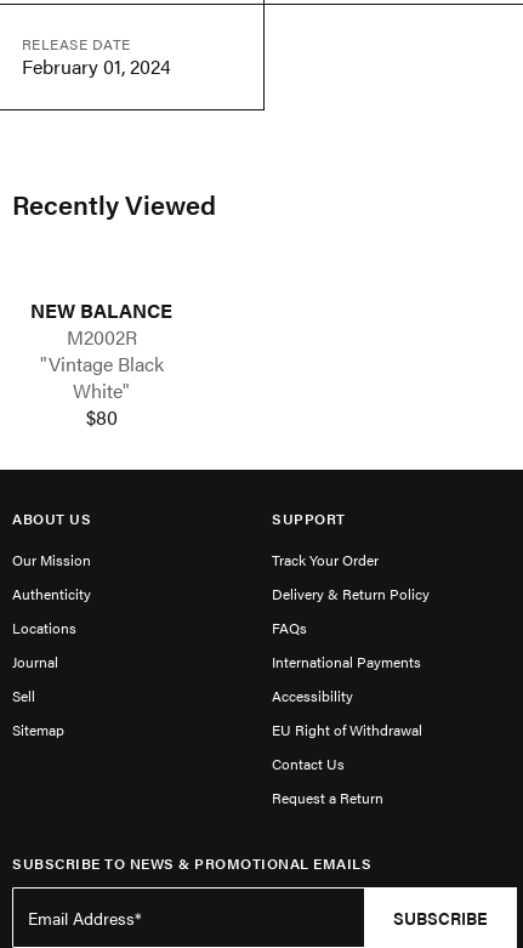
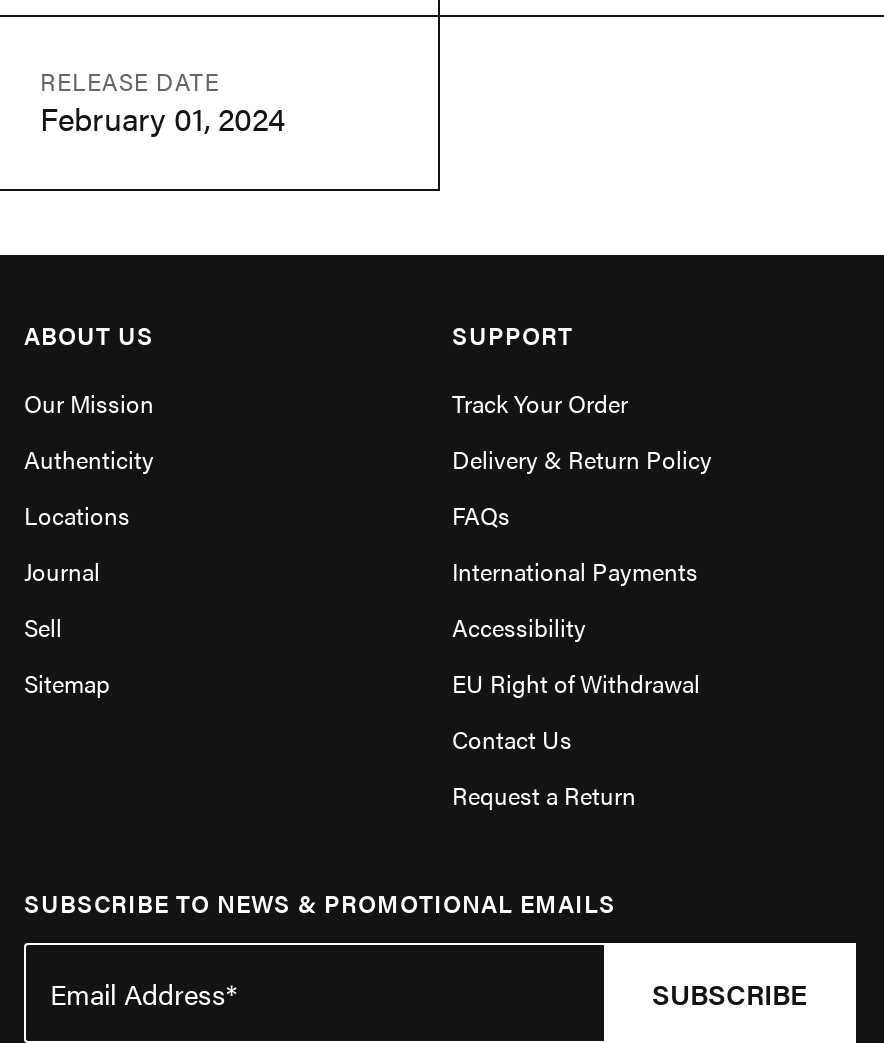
[12,185,216,431] Recently Viewed | NEW BALANCE | M2002R | "Vintage Black | White" | $80 -> none

